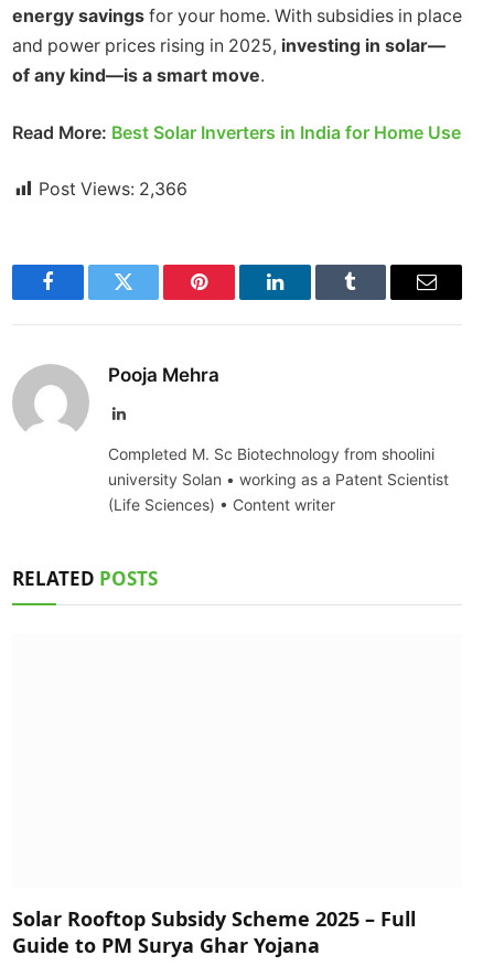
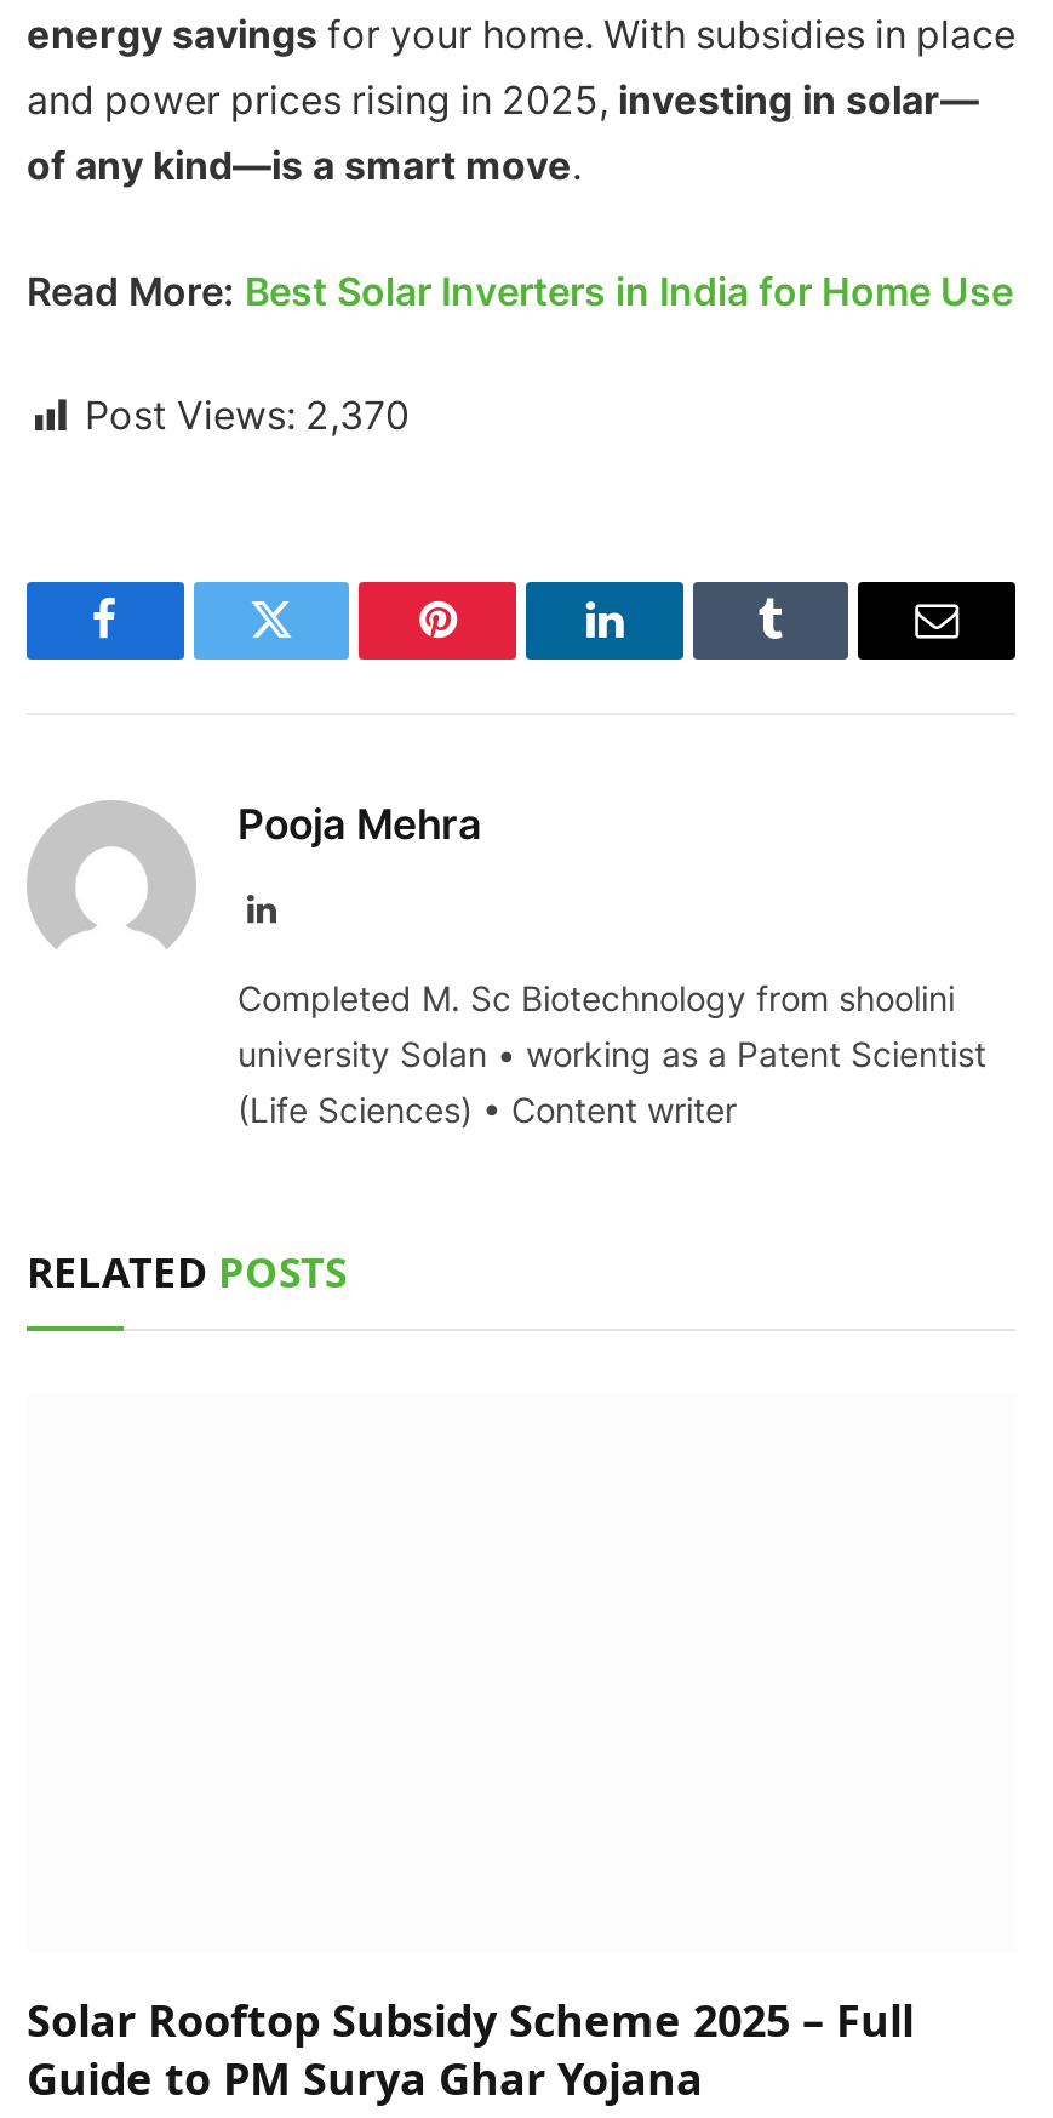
[39,179,187,200] Post Views: 2,366 -> [85,394,410,440] Post Views: 2,370

